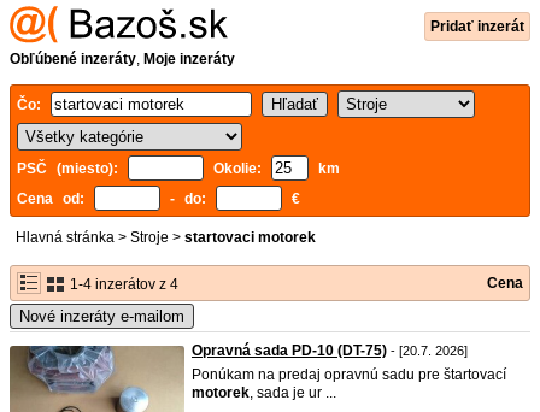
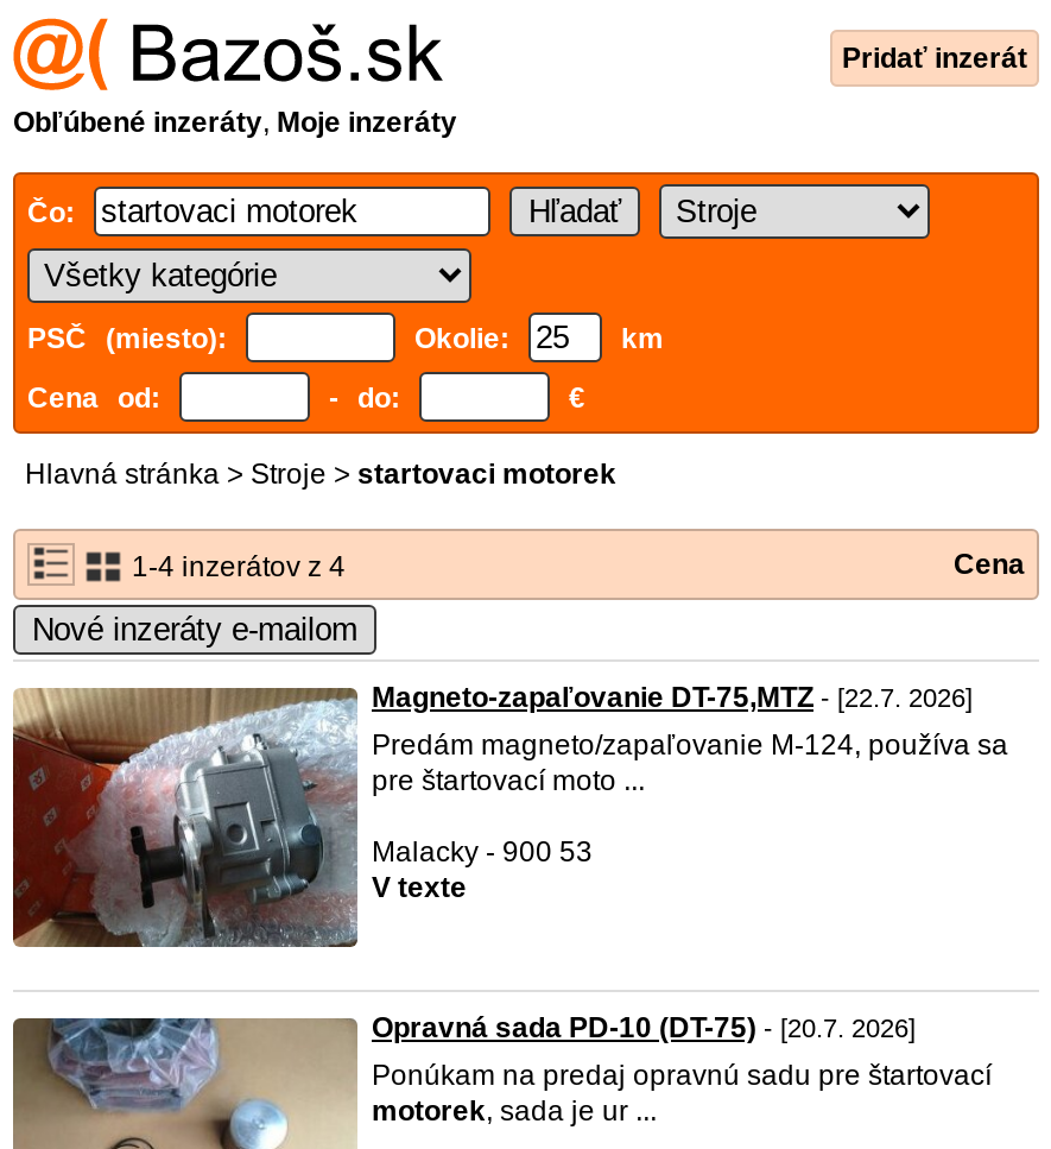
none -> [11,681,1008,985] [image] | Magneto-zapaľovanie DT-75,MTZ - [22.7. 2026] | Predám magneto/zapaľovanie M-124, používa sa | pre štartovací moto ... | Malacky - 900 53 | V texte

